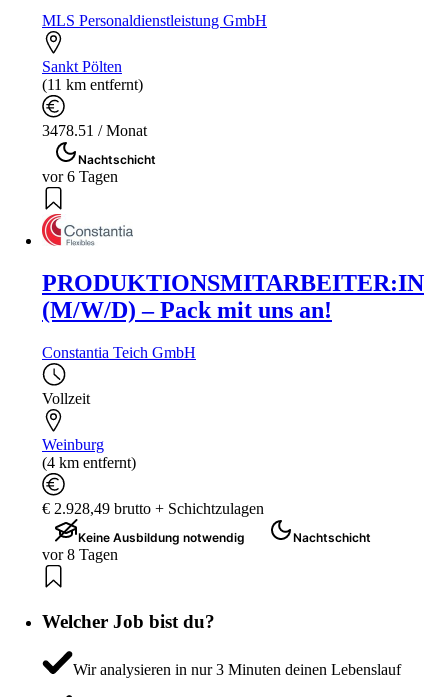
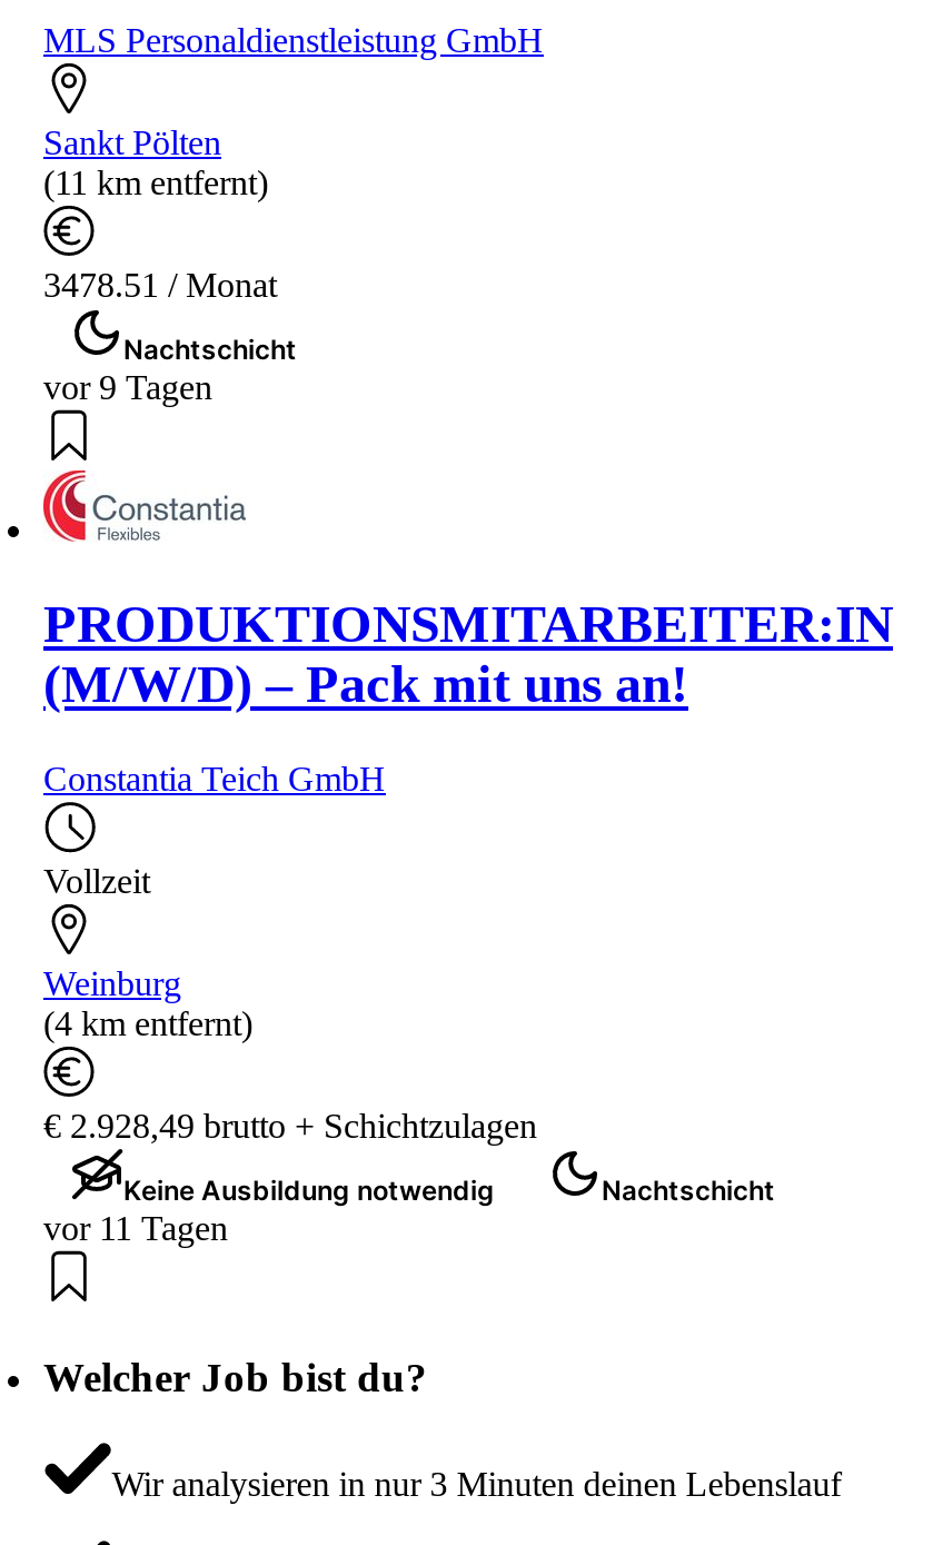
[42,168,118,185] vor 6 Tagen -> [43,369,212,406] vor 9 Tagen
[42,546,118,563] vor 8 Tagen -> [43,1209,228,1247] vor 11 Tagen

